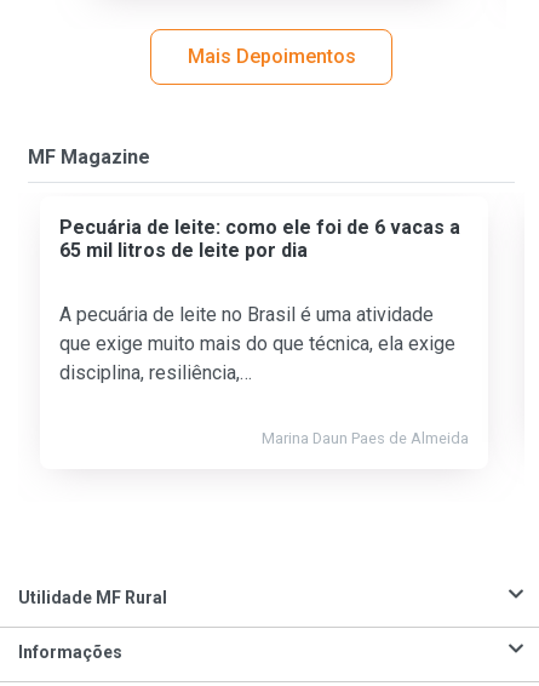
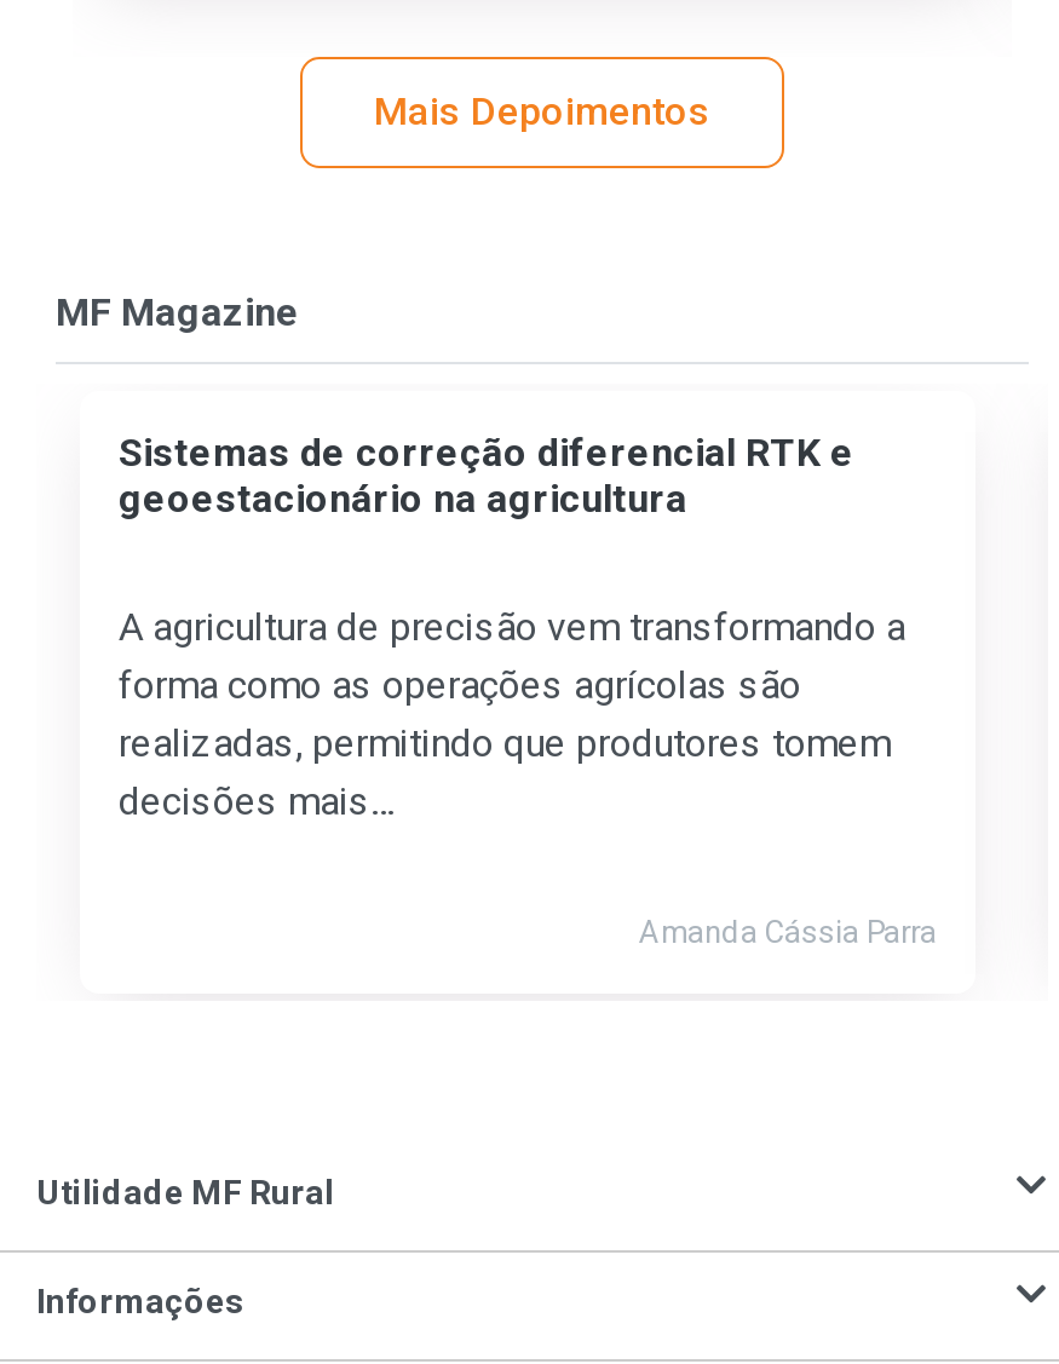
[59,215,460,262] Pecuária de leite: como ele foi de 6 vacas a | 65 mil litros de leite por dia -> [119,429,854,521] Sistemas de correção diferencial RTK e | geoestacionário na agricultura
[59,303,455,384] A pecuária de leite no Brasil é uma atividade | que exige muito mais do que técnica, ela exige | disciplina, resiliência,… -> [119,603,905,824] A agricultura de precisão vem transformando a | forma como as operações agrícolas são | realizadas, permitindo que produtores tomem | decisões mais…
[262,429,469,447] Marina Daun Paes de Almeida -> [639,913,937,950] Amanda Cássia Parra

